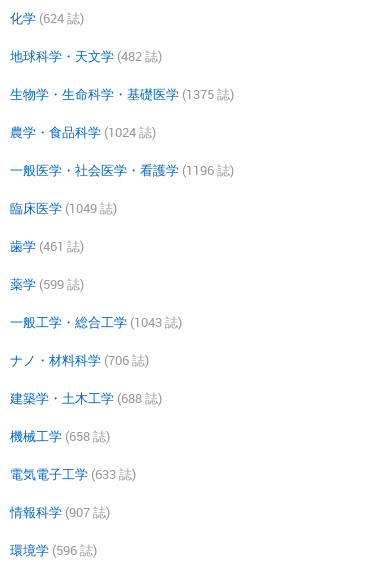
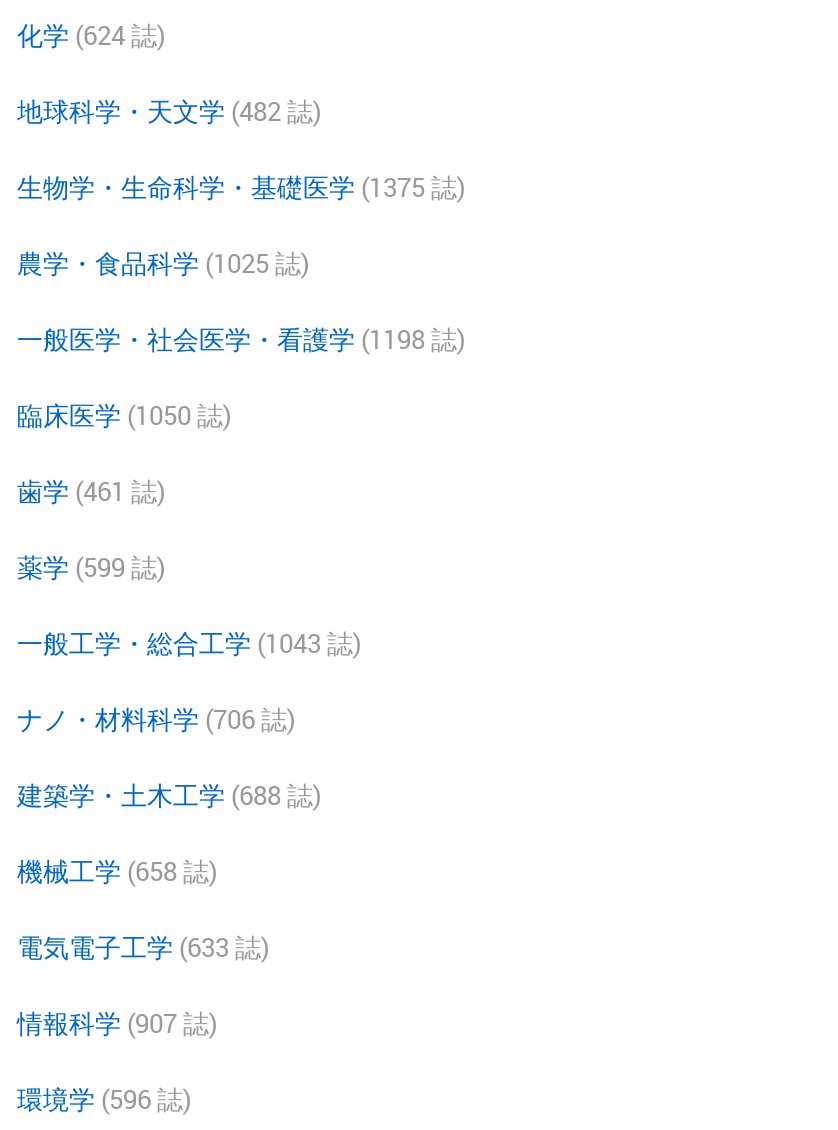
[10,123,156,141] 農学・食品科学 (1024 誌) -> [17,245,309,281] 農学・食品科学 (1025 誌)
[10,161,234,179] 一般医学・社会医学・看護学 (1196 誌) -> [17,321,465,357] 一般医学・社会医学・看護学 (1198 誌)
[10,199,117,217] 臨床医学 (1049 誌) -> [17,397,231,433] 臨床医学 (1050 誌)

